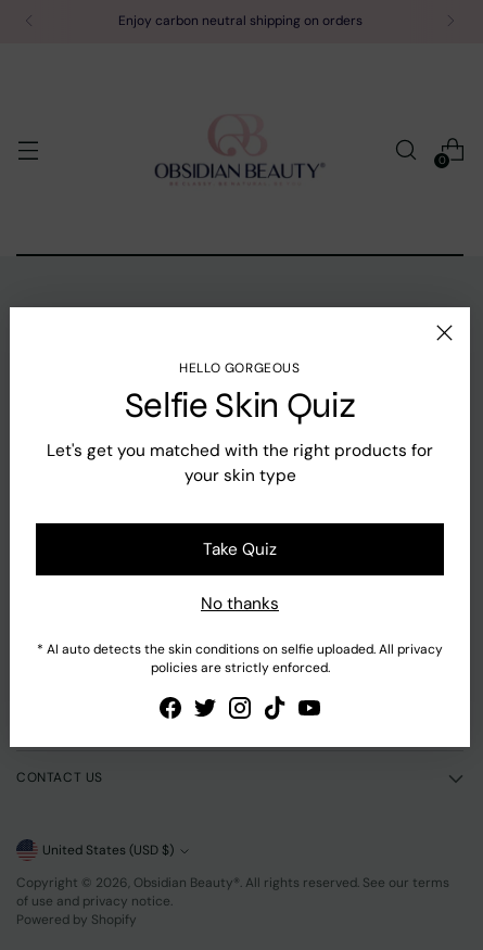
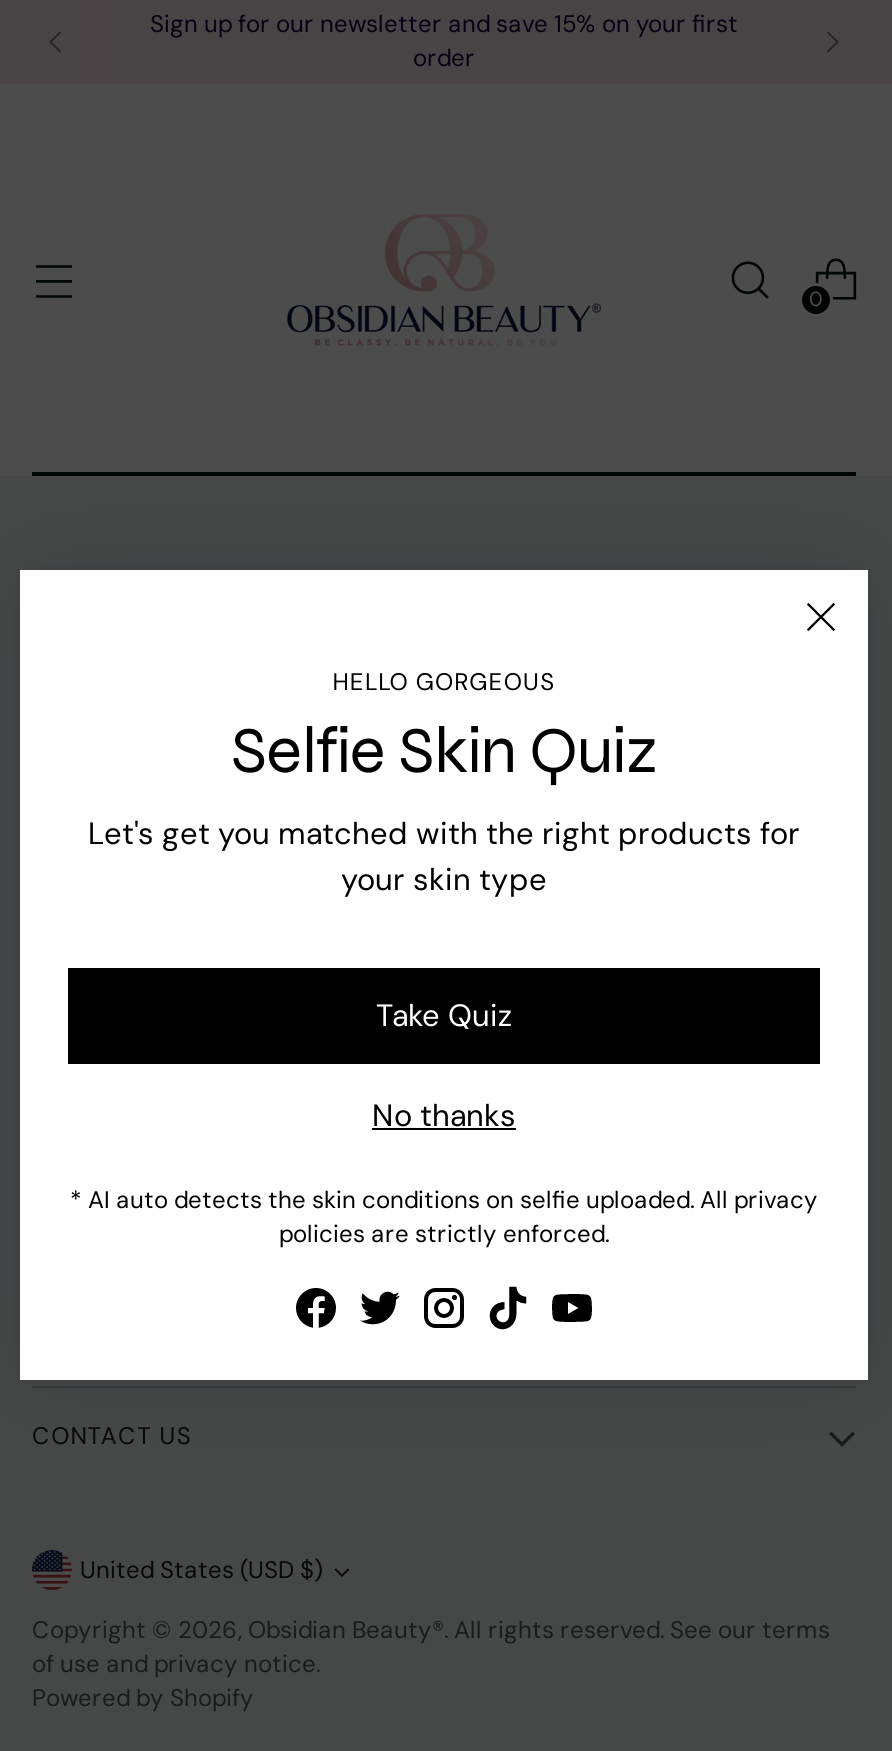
[118,11,362,29] Enjoy carbon neutral shipping on orders -> [150,8,738,74] Sign up for our newsletter and save 15% on your first | order

